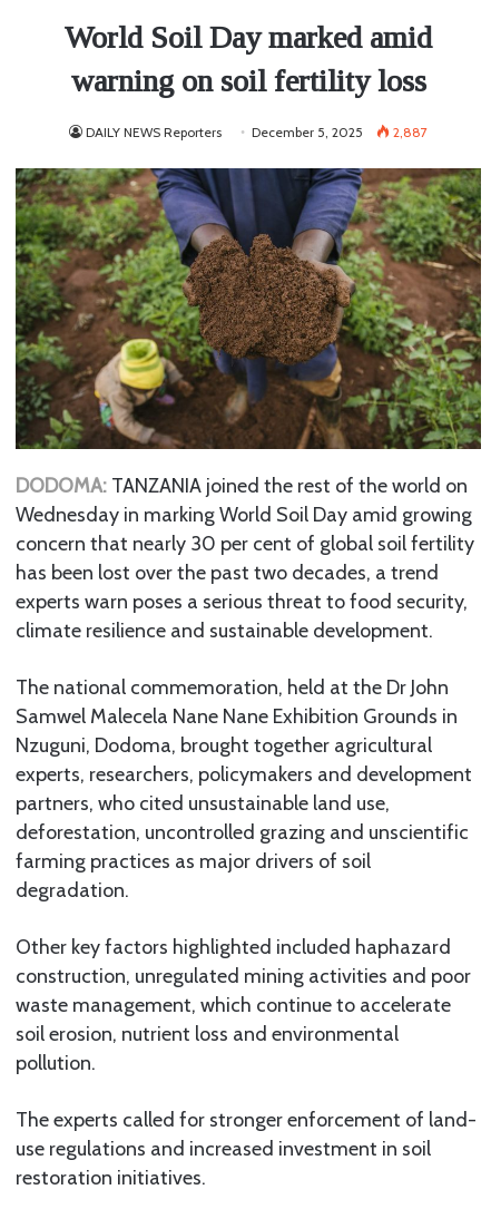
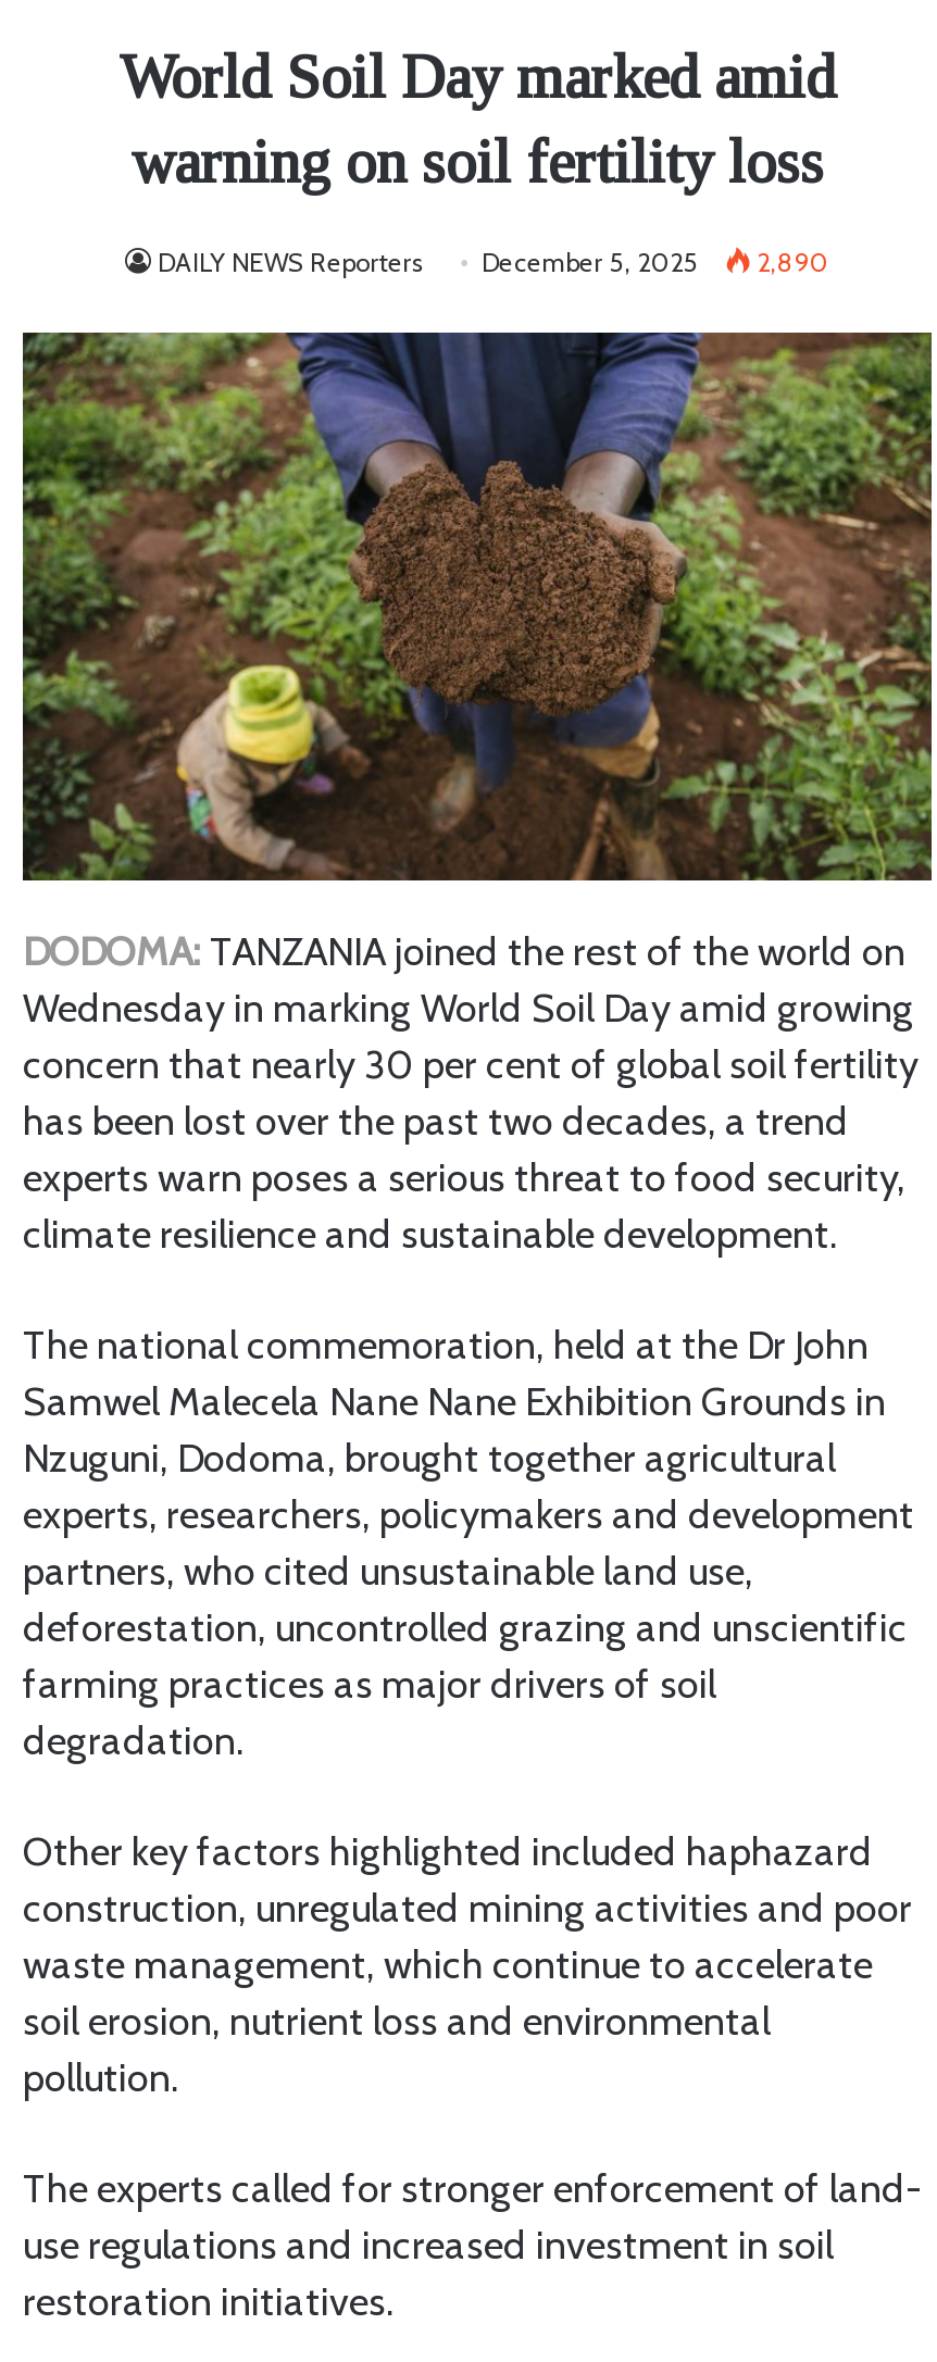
[86,123,428,140] DAILY NEWS Reporters December 5, 2025 2,887 -> [158,245,829,278] DAILY NEWS Reporters December 5, 2025 2,890

